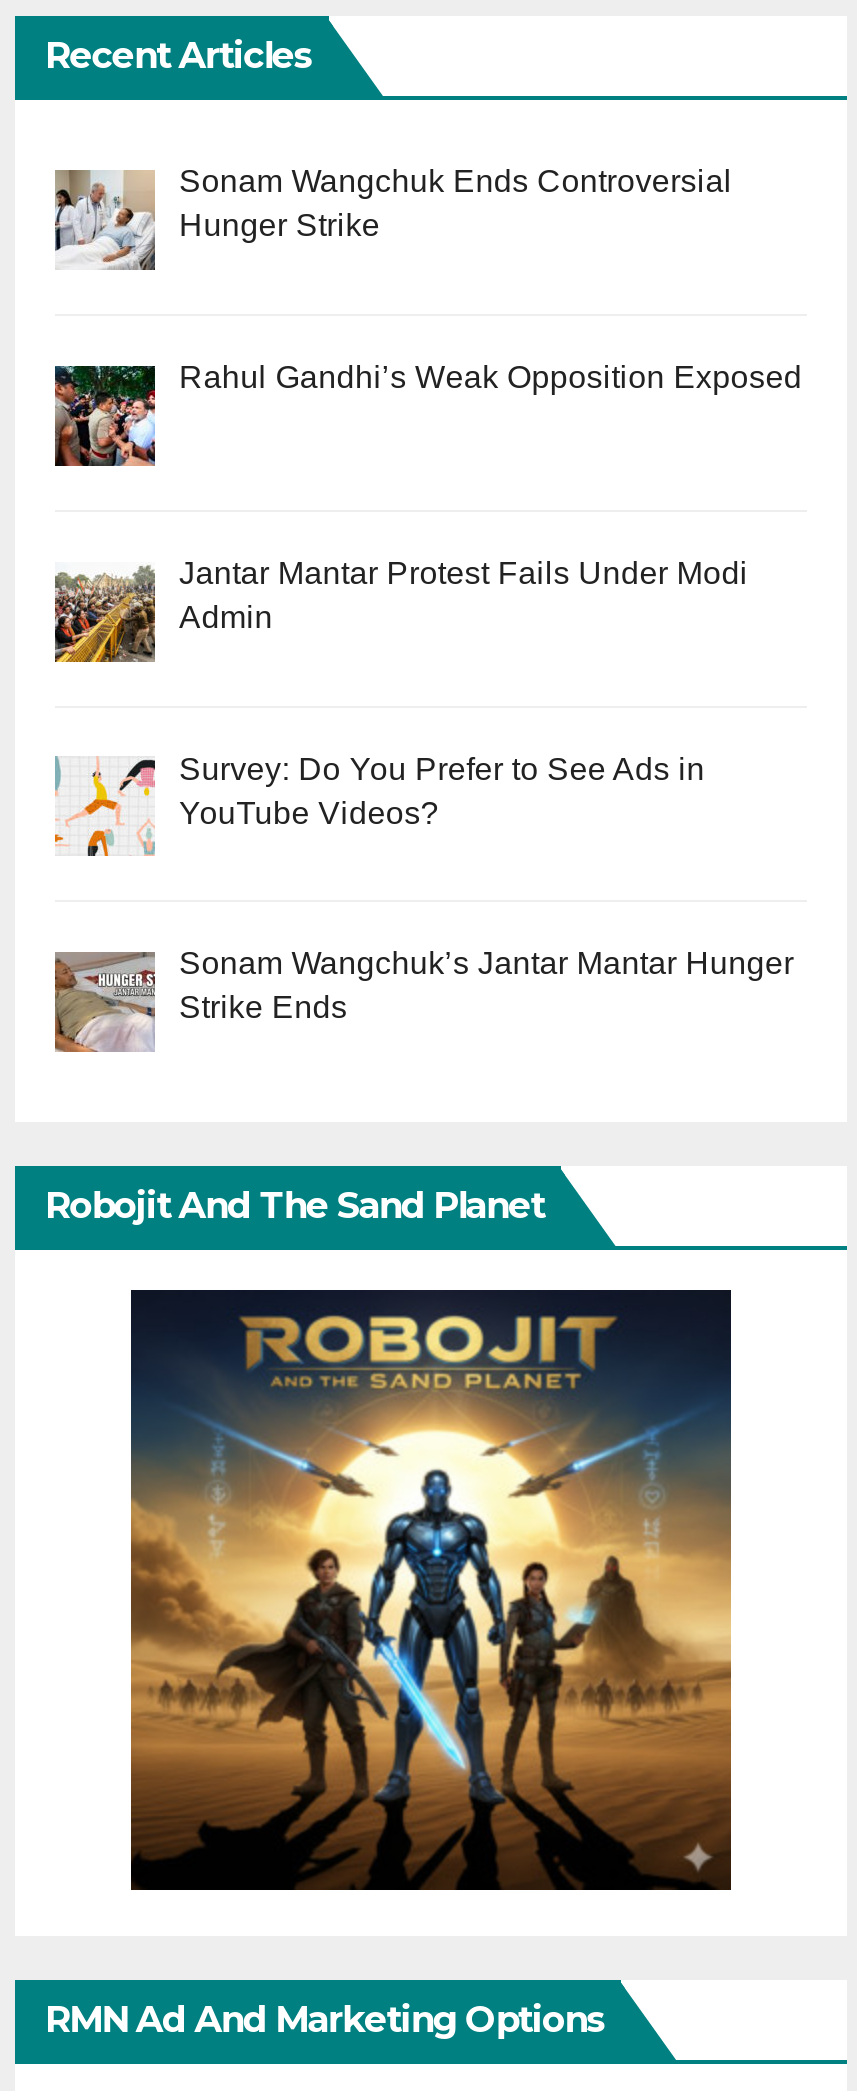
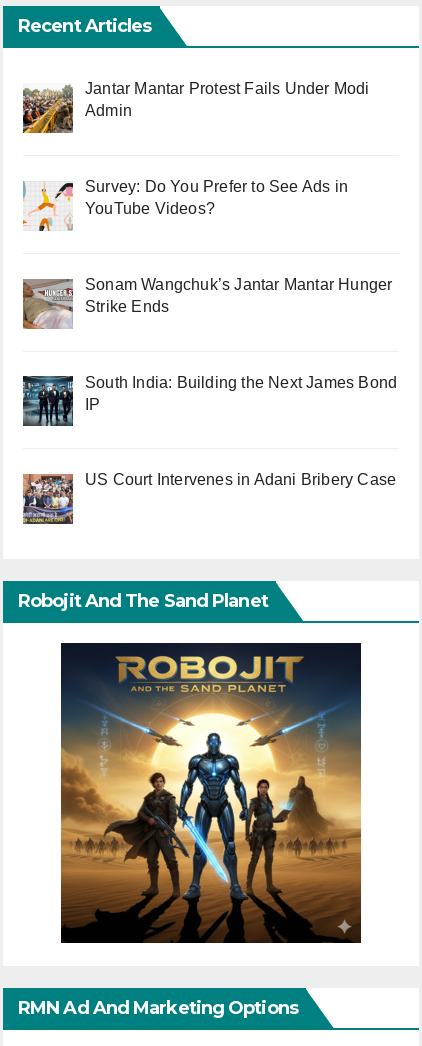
[55,164,732,268] [image] | Sonam Wangchuk Ends Controversial | Hunger Strike -> none
[53,360,802,468] [image] | Rahul Gandhi’s Weak Opposition Exposed -> none
moved [51,556,794,1025] -> [21,80,392,315]: [image] | Jantar Mantar Protest Fails Under Modi | Admin | Survey: Do You Prefer to See Ads in | YouTube Videos? | Sonam Wangchuk’s Jantar Mantar Hunger | Strike Ends
none -> [22,373,397,426] [image] | South India: Building the Next James Bond | IP
none -> [23,471,396,525] [image] | US Court Intervenes in Adani Bribery Case

